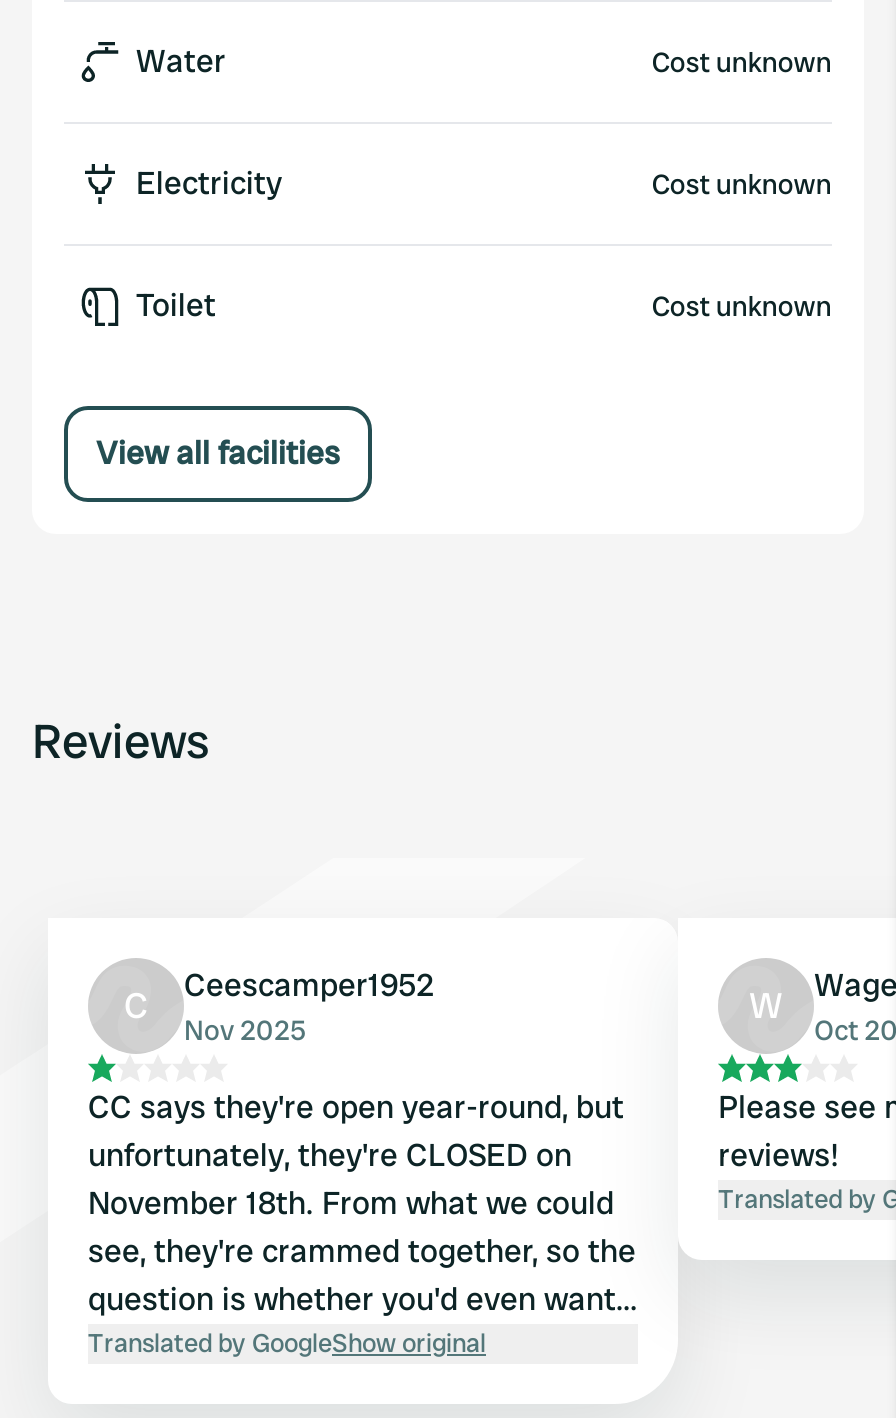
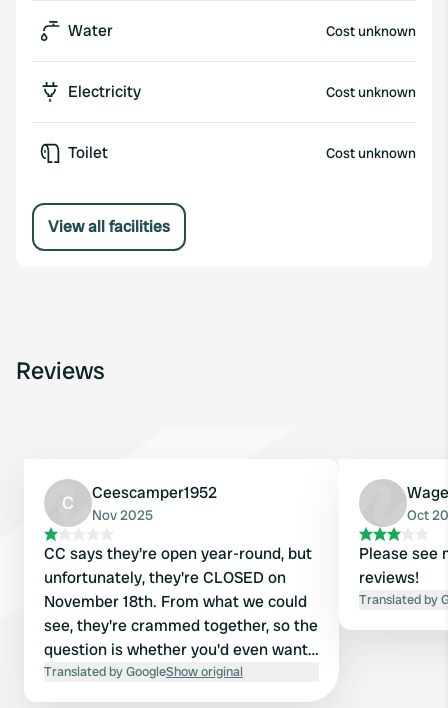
[749,982,783,1028] W -> none

